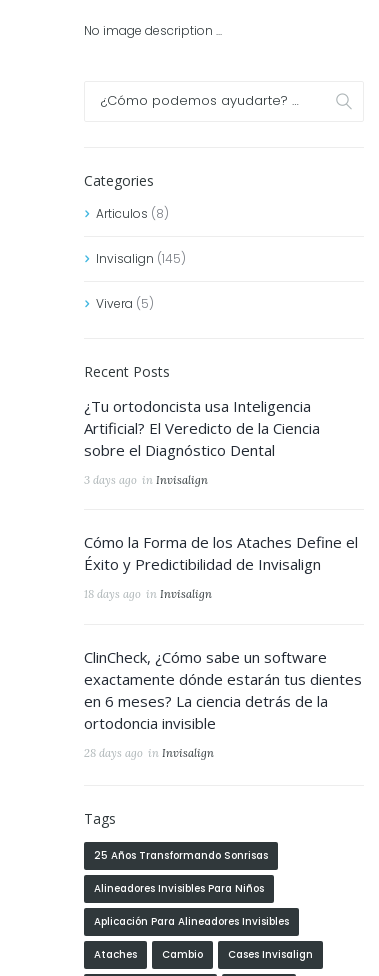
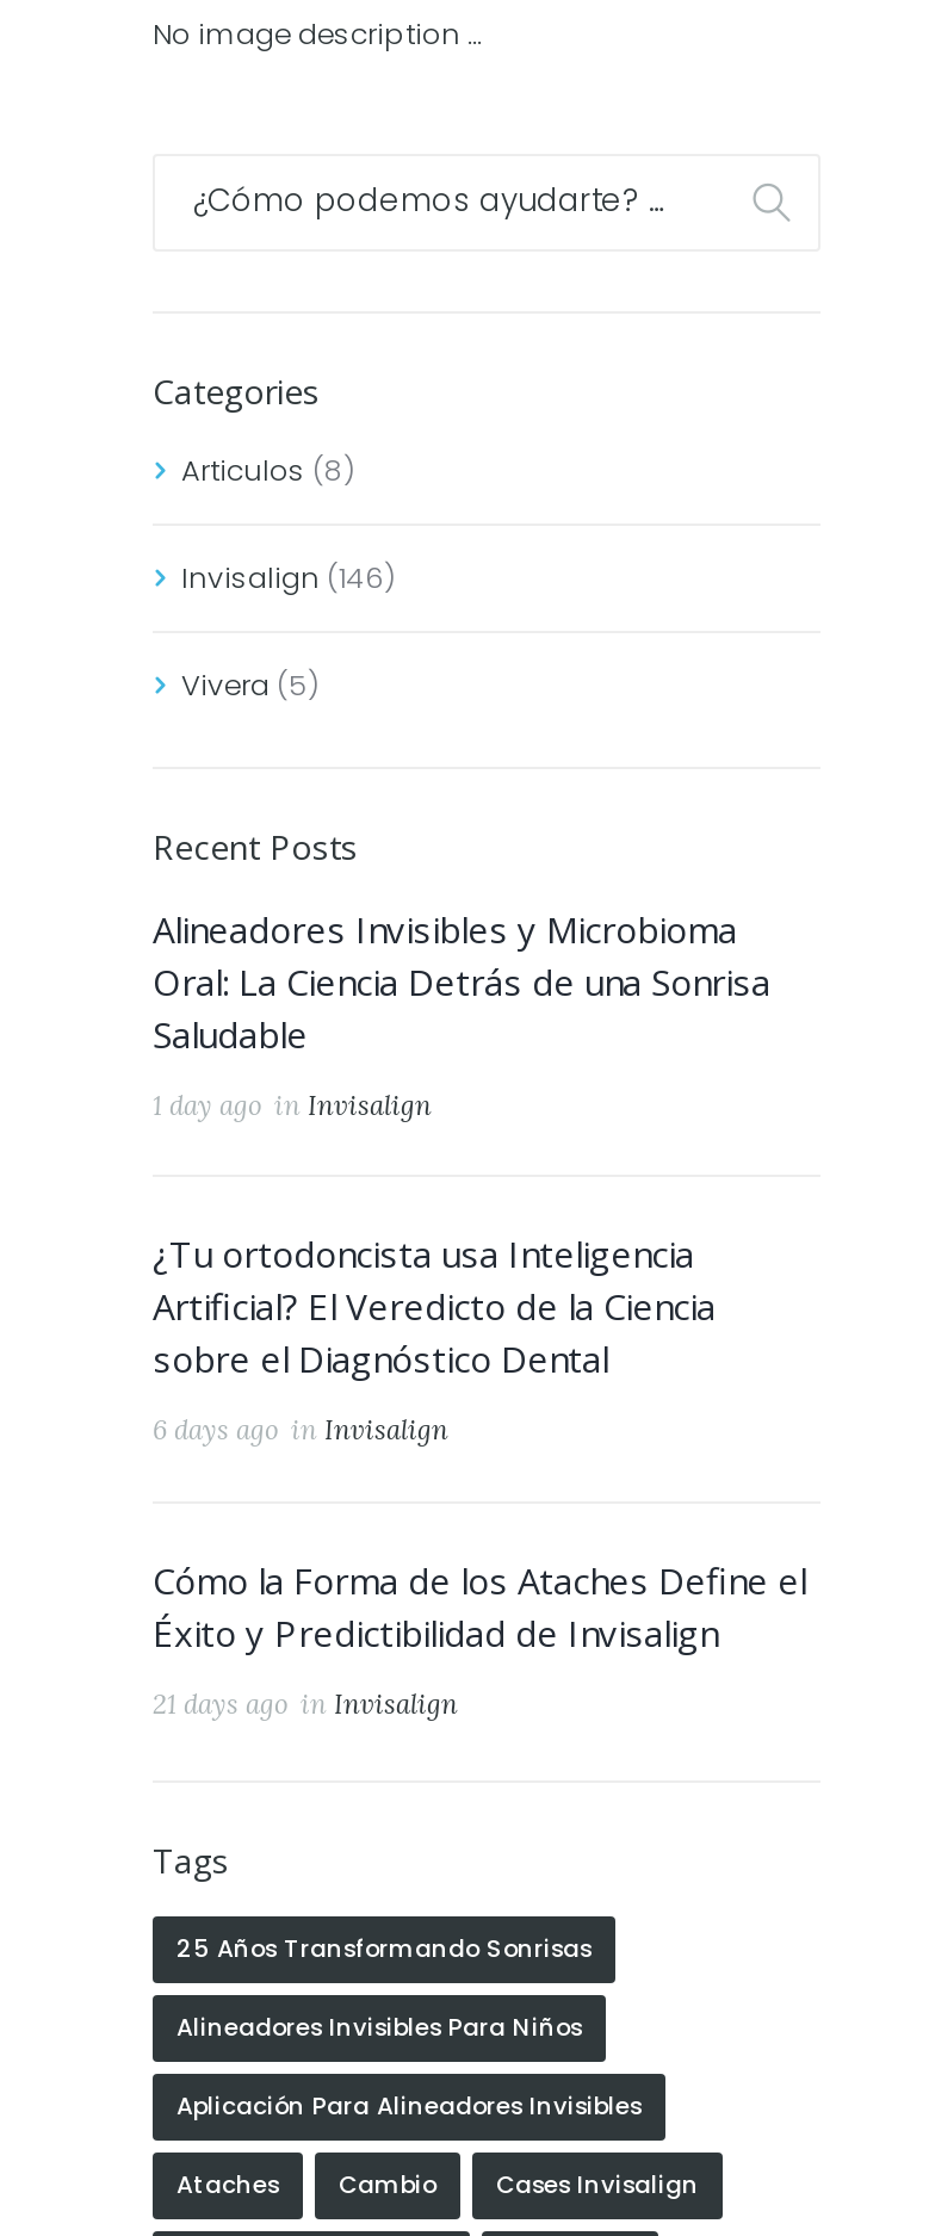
[96,249,186,266] Invisalign (145) -> [181,556,396,596] Invisalign (146)
none -> [153,904,770,1121] Alineadores Invisibles y Microbioma | Oral: La Ciencia Detrás de una Sonrisa | Saludable | 1 day ago in Invisalign
moved [84,395,320,459] -> [153,1230,716,1383]: ¿Tu ortodoncista usa Inteligencia | Artificial? El Veredicto de la Ciencia | sobre el Diagnóstico Dental
[84,472,208,486] 3 days ago in Invisalign -> [153,1414,448,1447] 6 days ago in Invisalign
moved [84,532,358,574] -> [153,1556,806,1657]: Cómo la Forma de los Ataches Define el | Éxito y Predictibilidad de Invisalign
[84,587,362,760] 18 days ago in Invisalign | ClinCheck, ¿Cómo sabe un software | exactamente dónde estarán tus dientes | en 6 meses? La ciencia detrás de la | ortodoncia invisible | 28 days ago in Invisalign -> [153,1688,458,1721] 21 days ago in Invisalign

